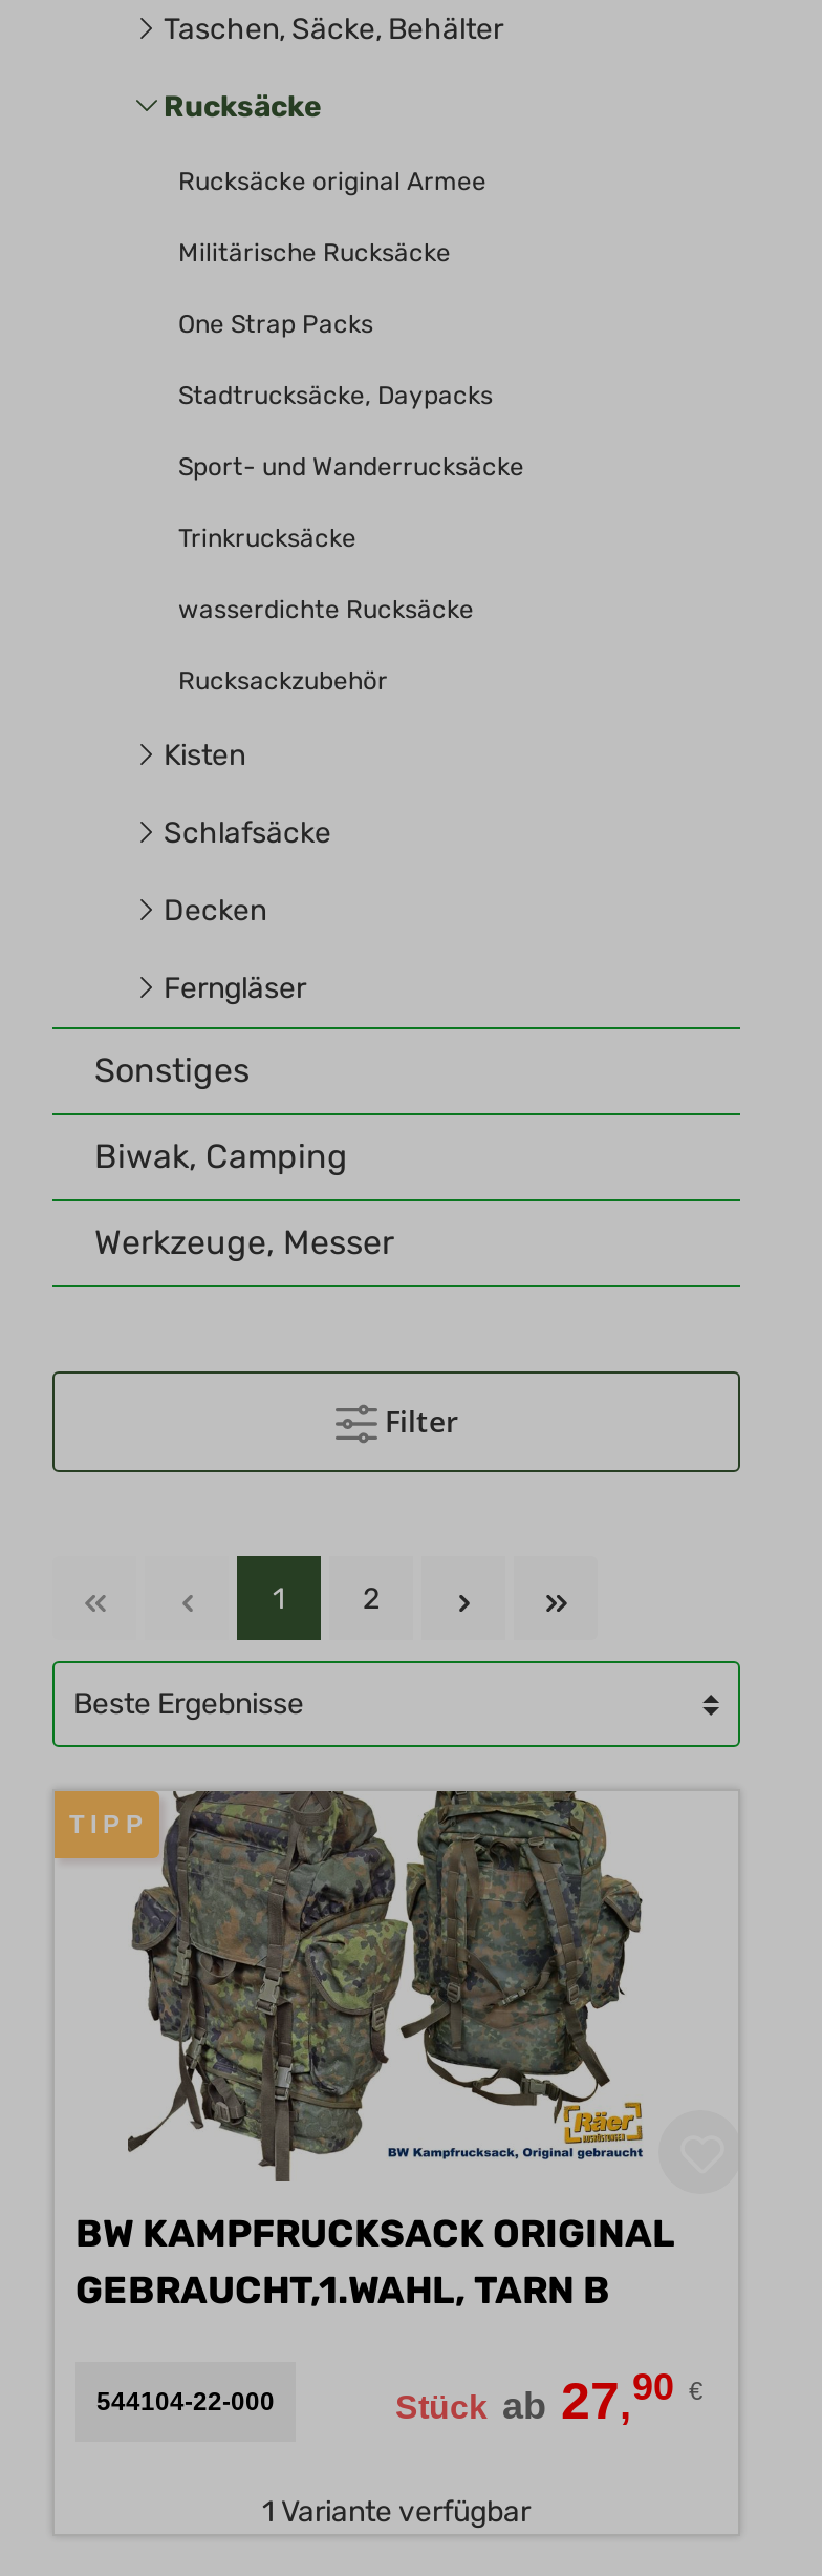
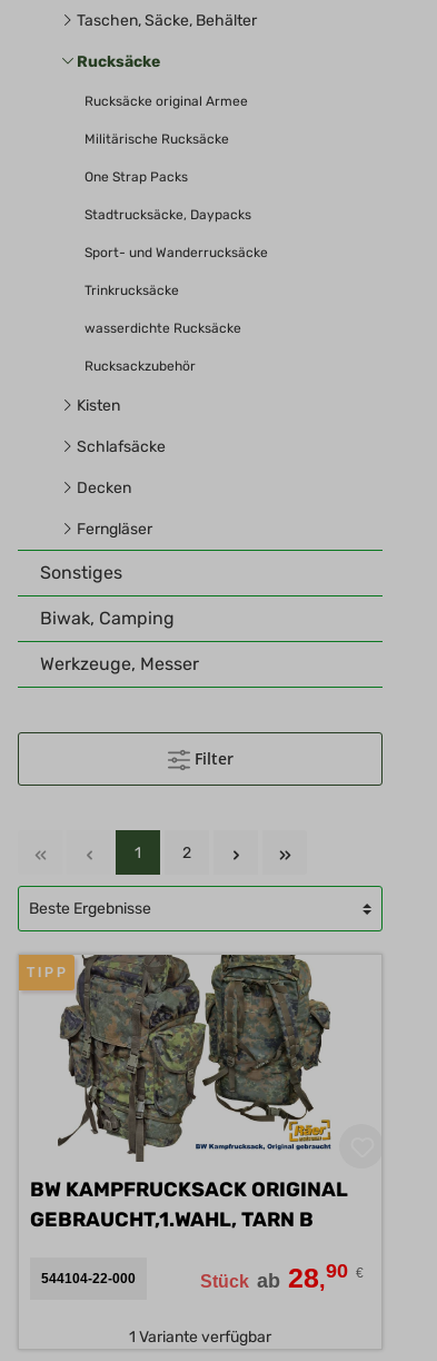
[395,2366,704,2430] Stück ab 27,90 € -> [200,1260,363,1293] Stück ab 28,90 €

